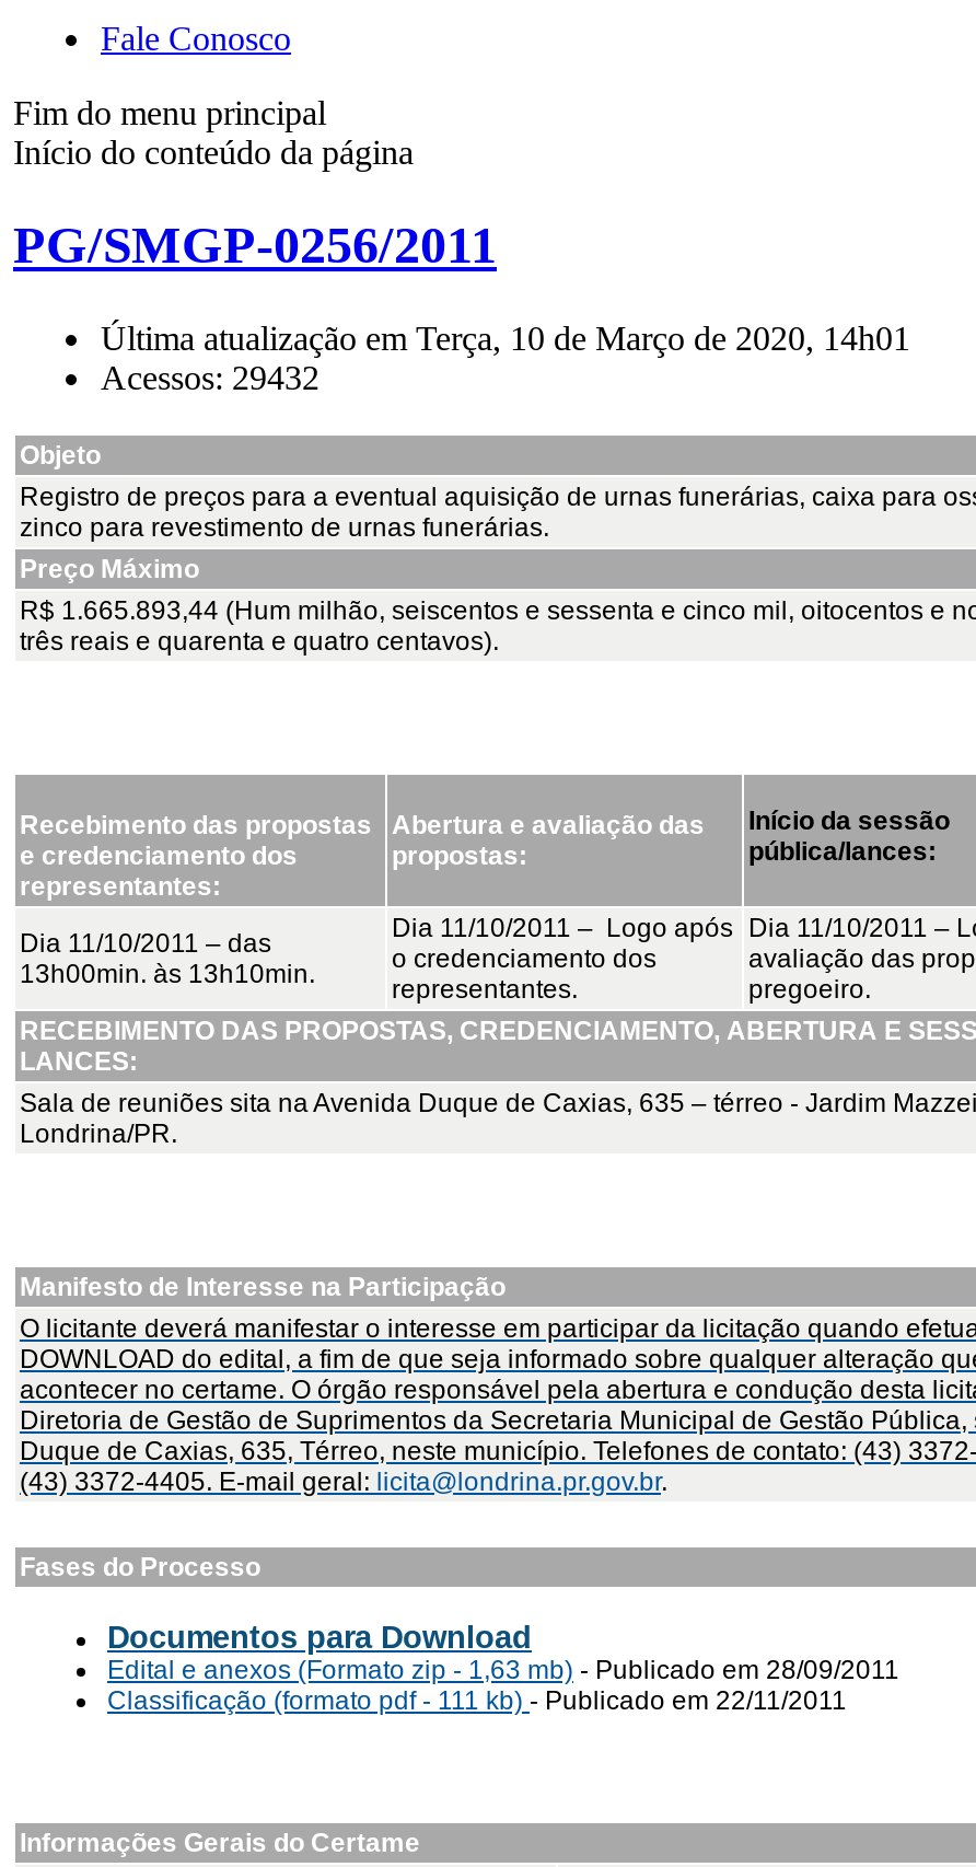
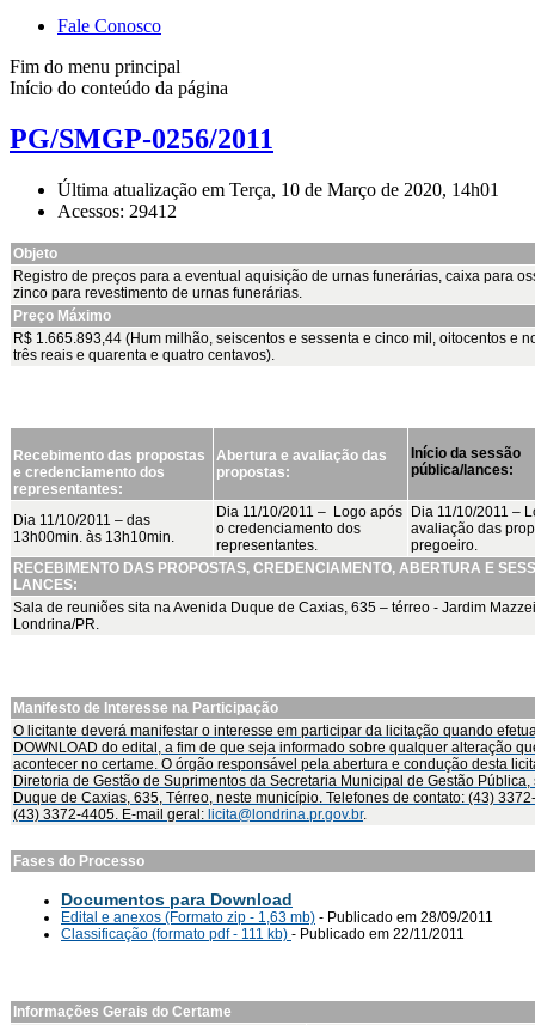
[101,359,319,396] Acessos: 29432 -> [57,201,177,221] Acessos: 29412

